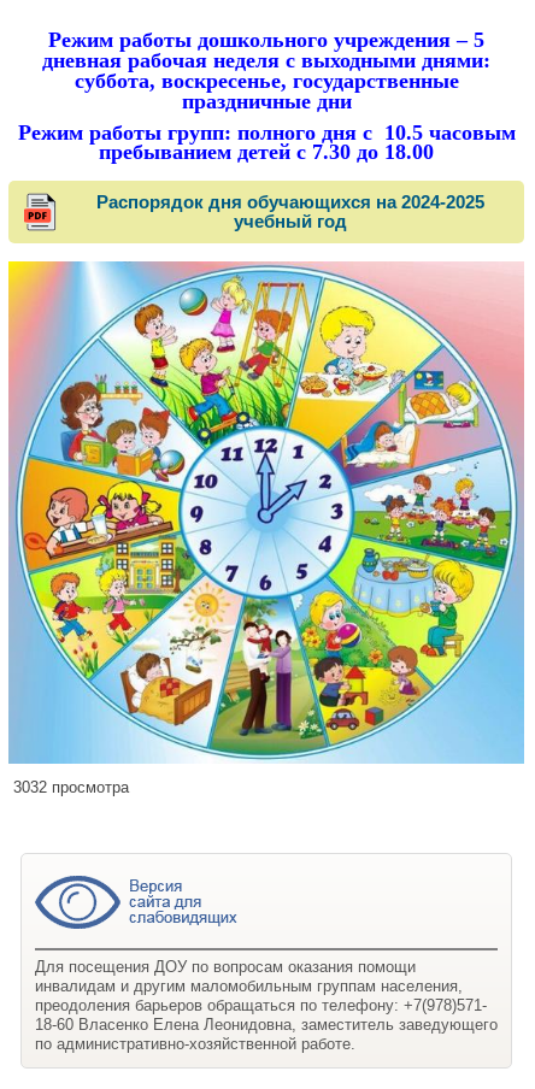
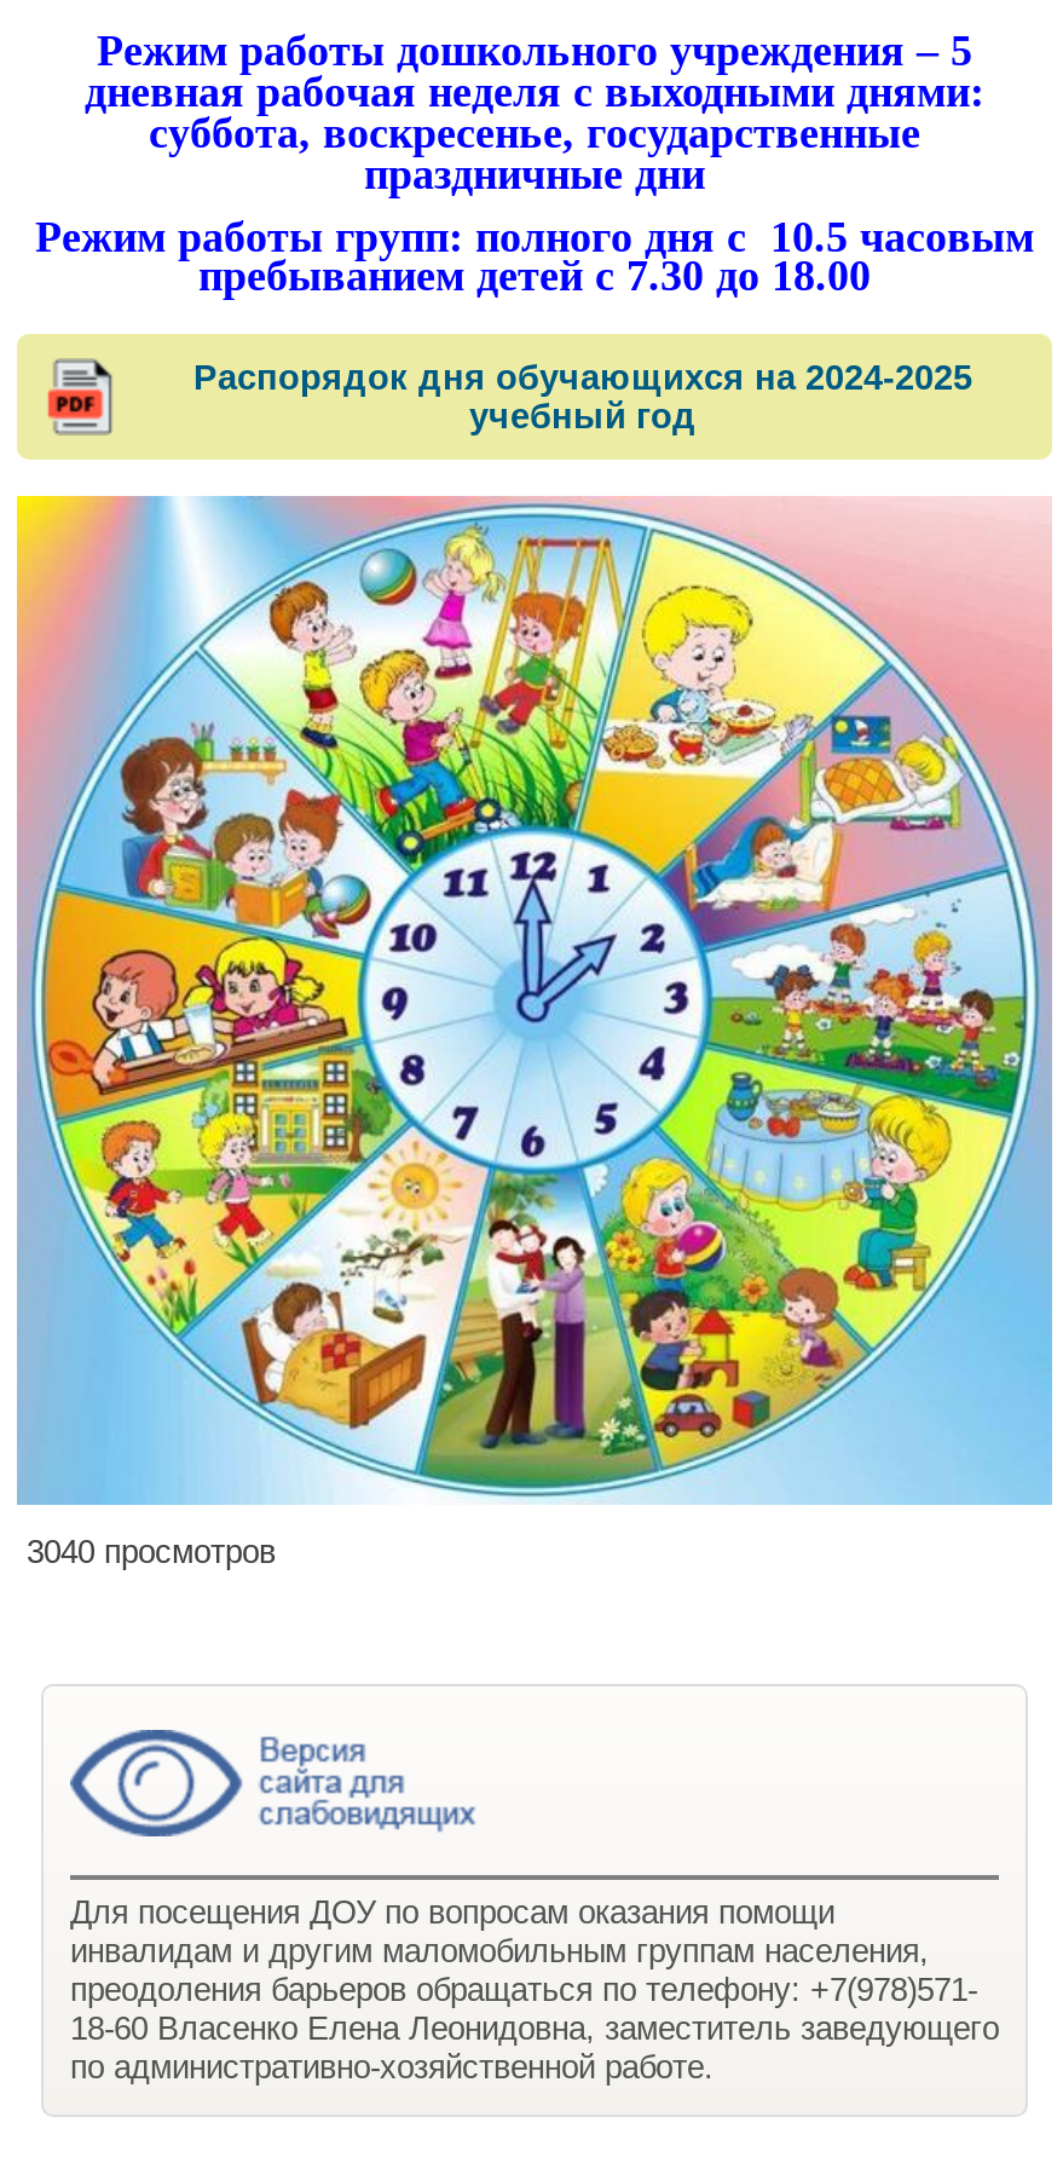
[13,778,129,796] 3032 просмотра -> [27,1534,276,1570] 3040 просмотров

